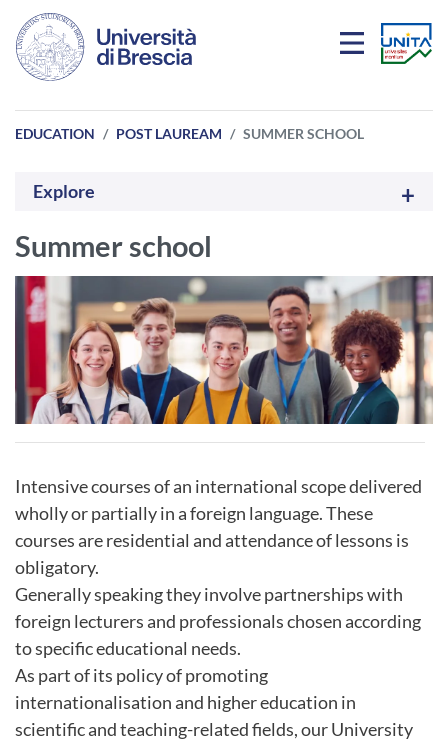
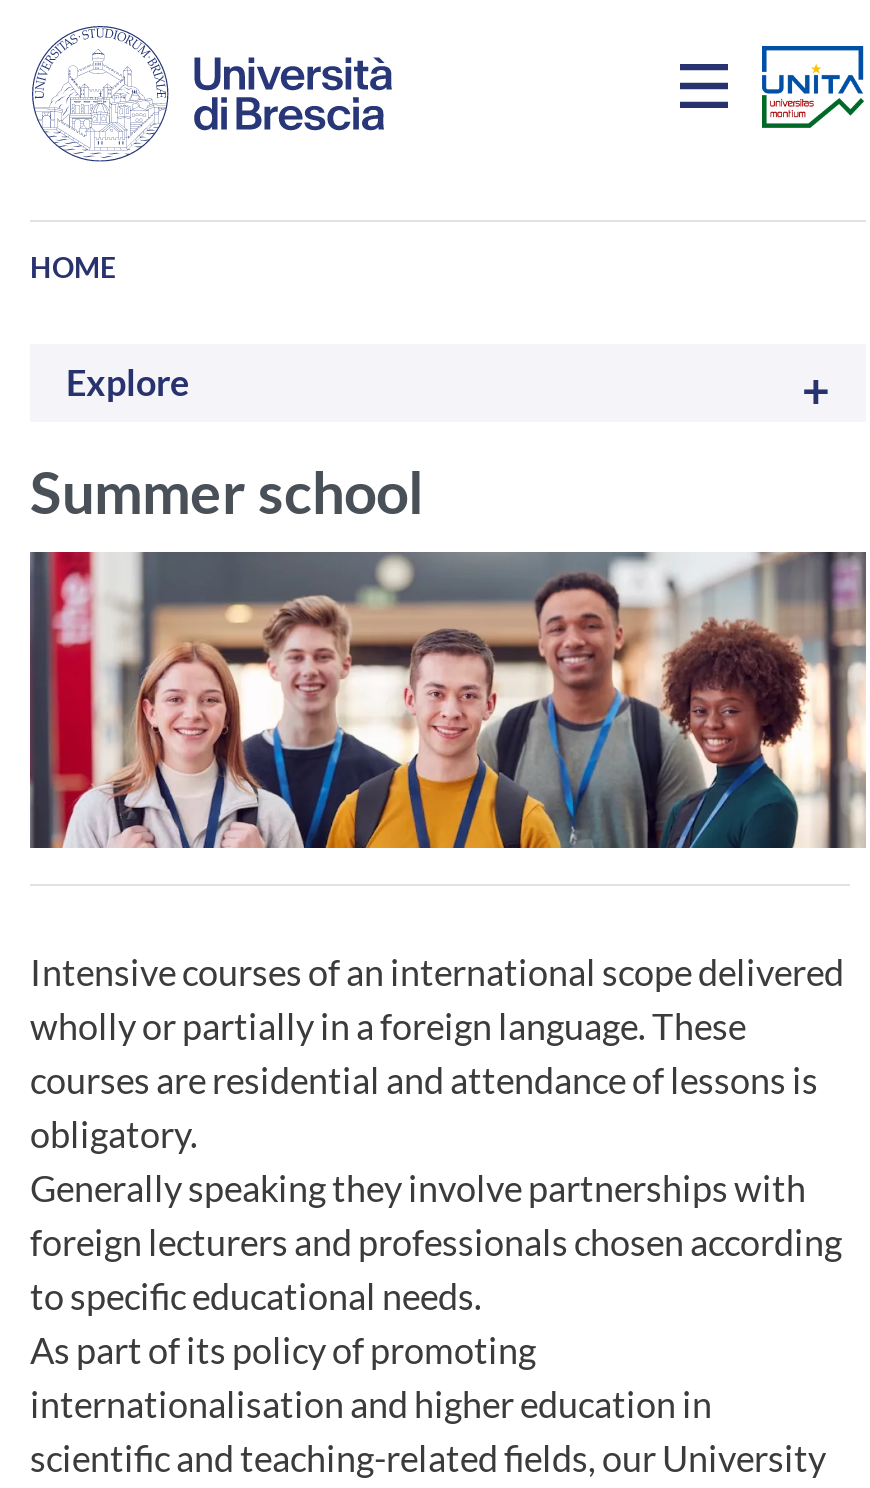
[15,125,364,142] EDUCATION | POST LAUREAM | SUMMER SCHOOL -> [30,250,116,284] HOME

